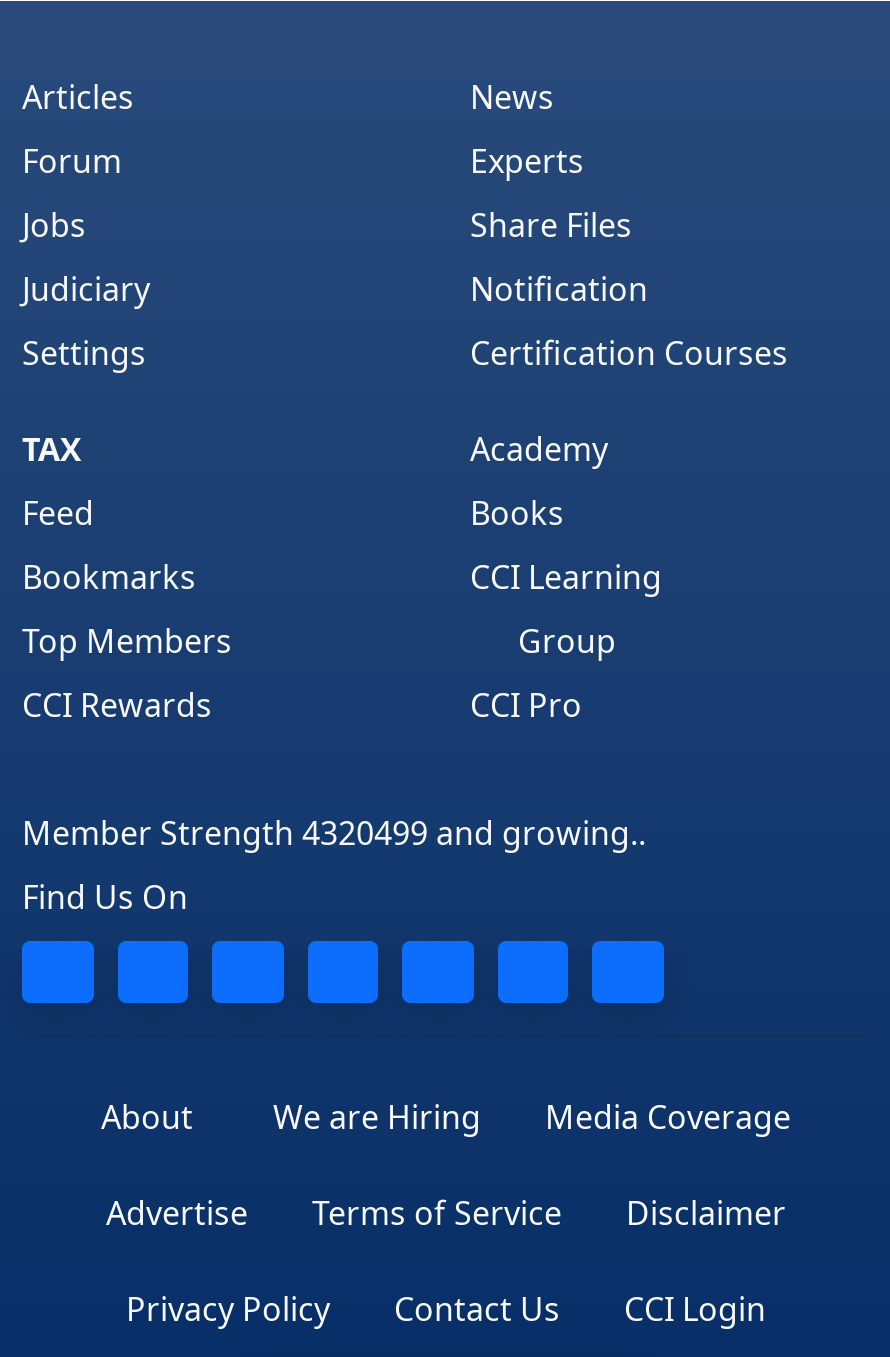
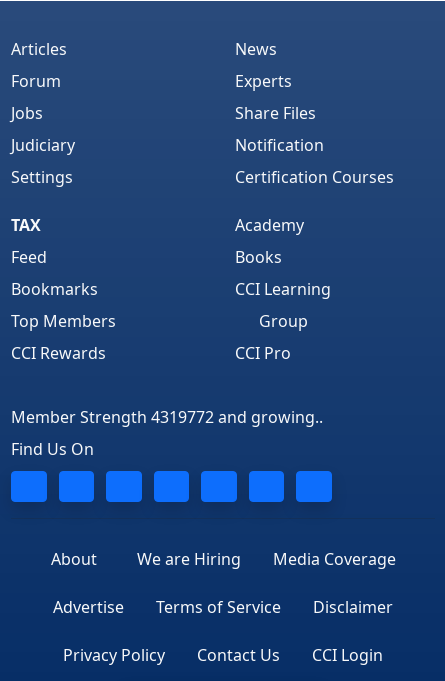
[22,811,646,855] Member Strength 4320499 and growing.. -> [11,406,323,428] Member Strength 4319772 and growing..

